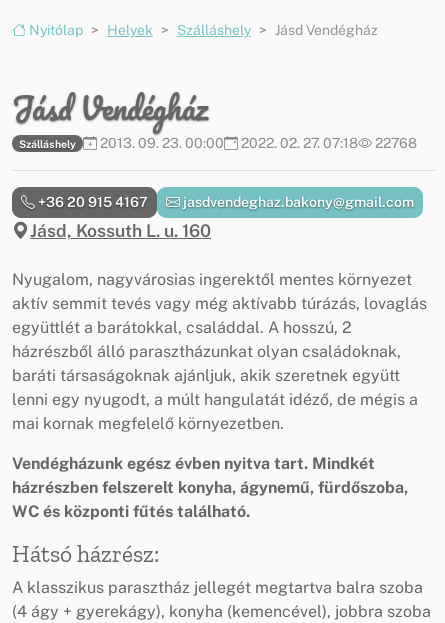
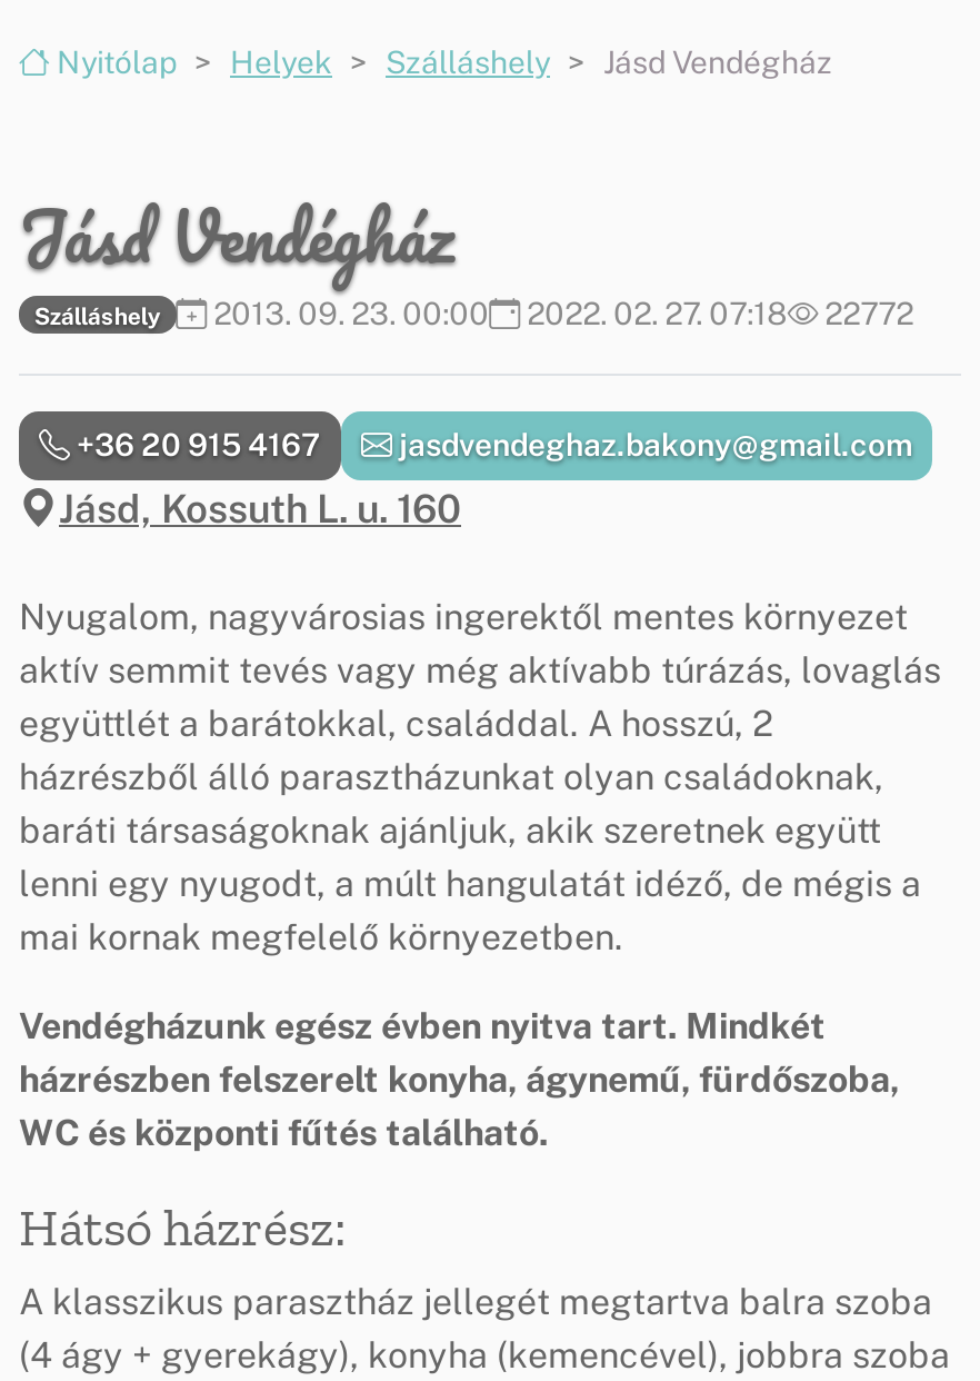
[19,135,417,151] Szálláshely 2013. 09. 23. 00:00 2022. 02. 27. 07:18 22768 -> [34,295,914,331] Szálláshely 2013. 09. 23. 00:00 2022. 02. 27. 07:18 22772

